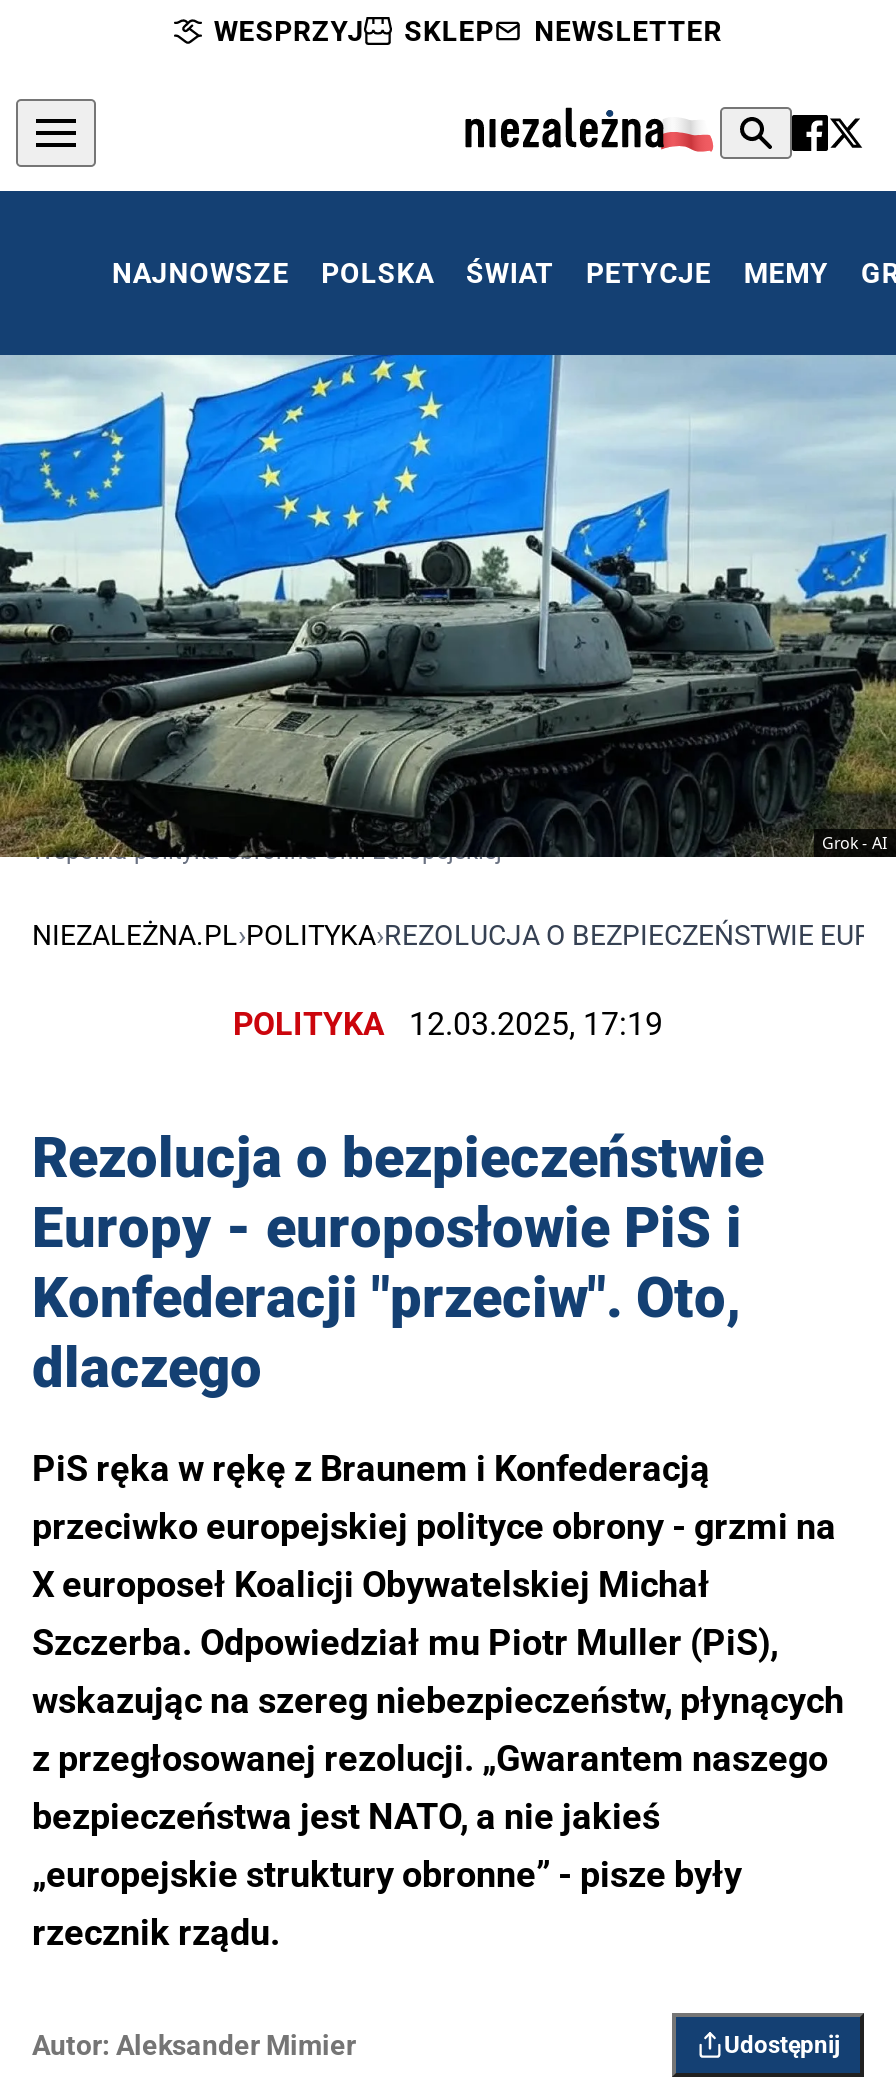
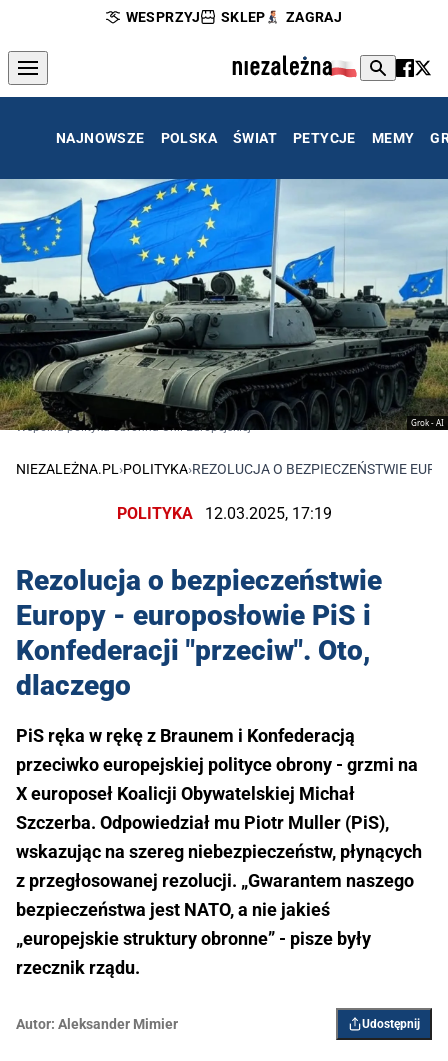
[534,15,722,47] NEWSLETTER -> [286,9,342,25] ZAGRAJ

